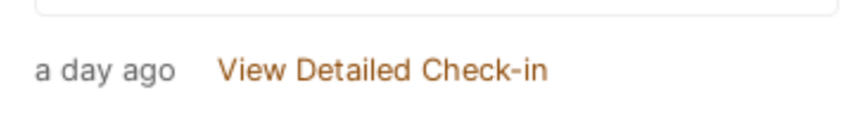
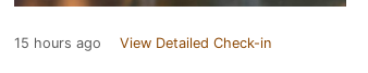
[34,51,177,87] a day ago -> [14,34,101,51] 15 hours ago

